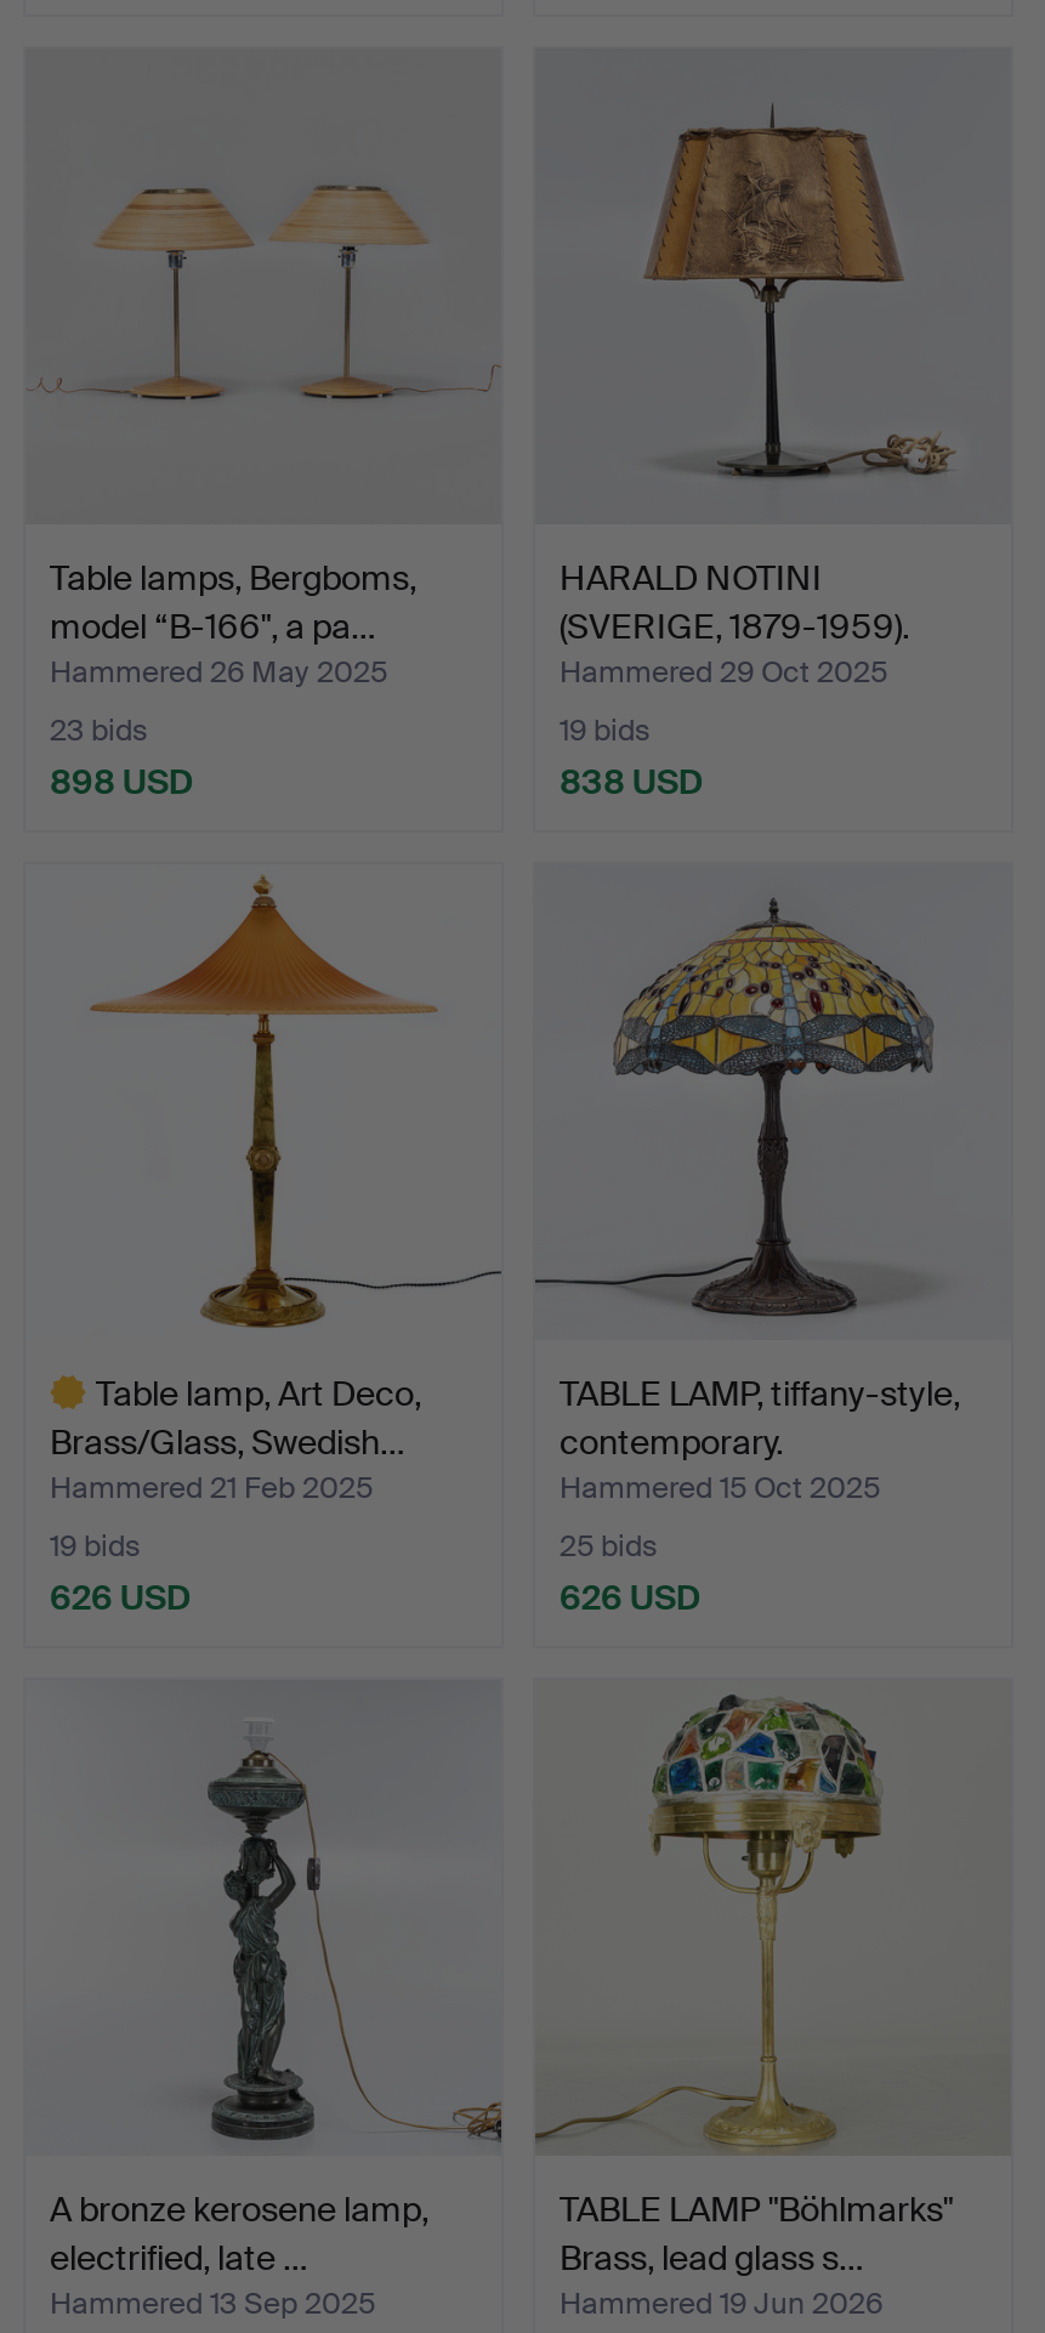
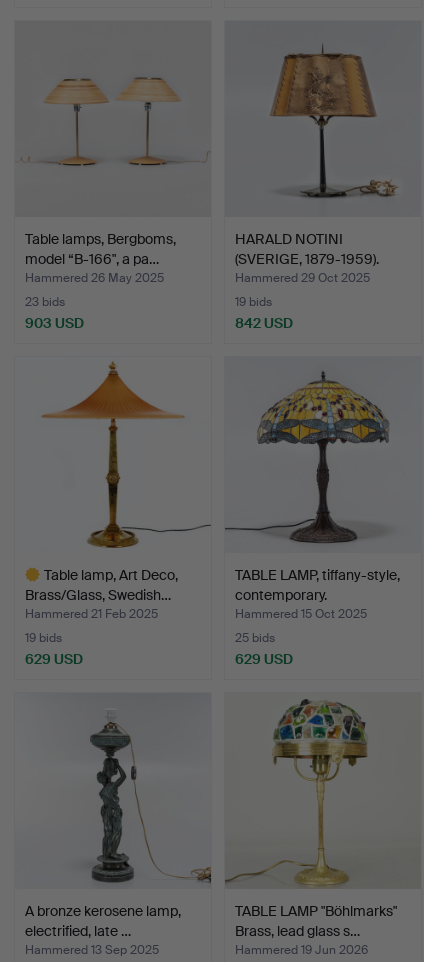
[50,759,193,803] 898 USD -> [25,314,84,332] 903 USD
[560,759,703,803] 838 USD -> [235,314,293,332] 842 USD
[50,1575,191,1619] 626 USD -> [25,650,83,668] 629 USD
[560,1575,700,1619] 626 USD -> [235,650,293,668] 629 USD

